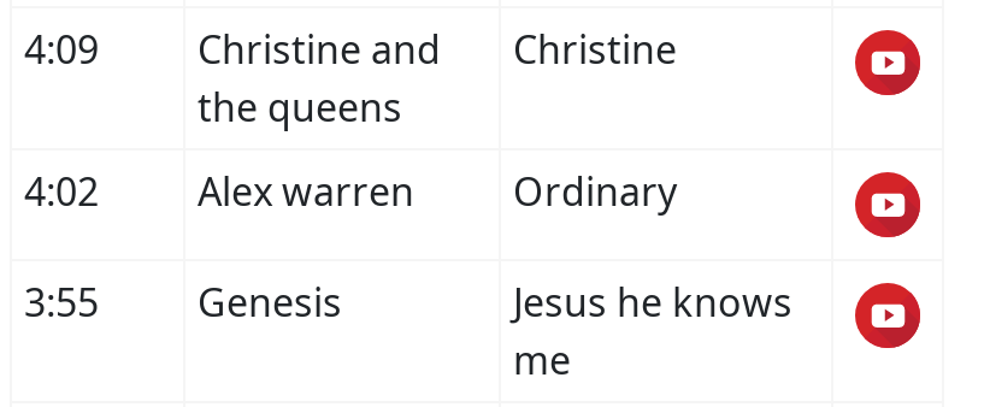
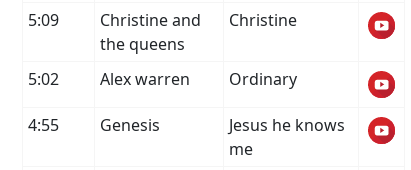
[24,23,677,76] 4:09 Christine and Christine -> [28,9,297,31] 5:09 Christine and Christine
[24,165,677,218] 4:02 Alex warren Ordinary -> [28,68,297,90] 5:02 Alex warren Ordinary
[24,276,342,329] 3:55 Genesis -> [28,114,160,136] 4:55 Genesis

